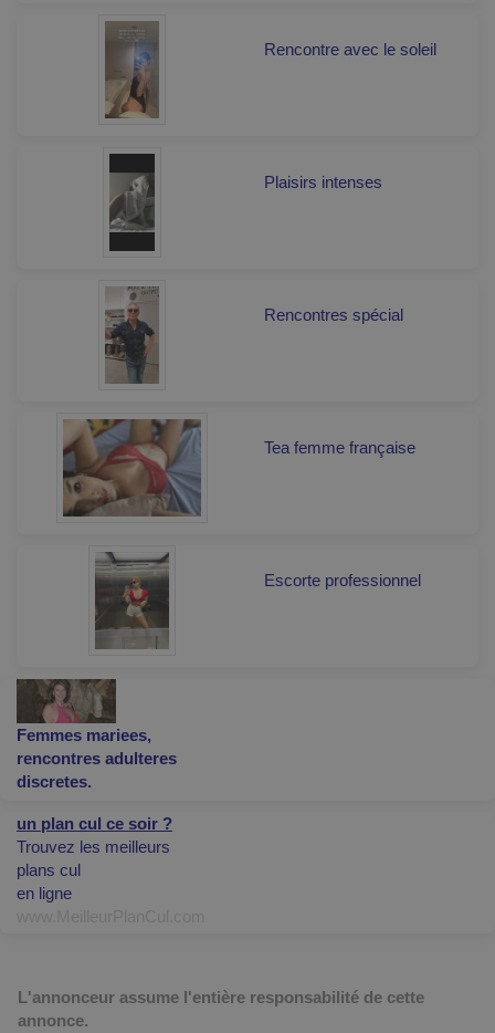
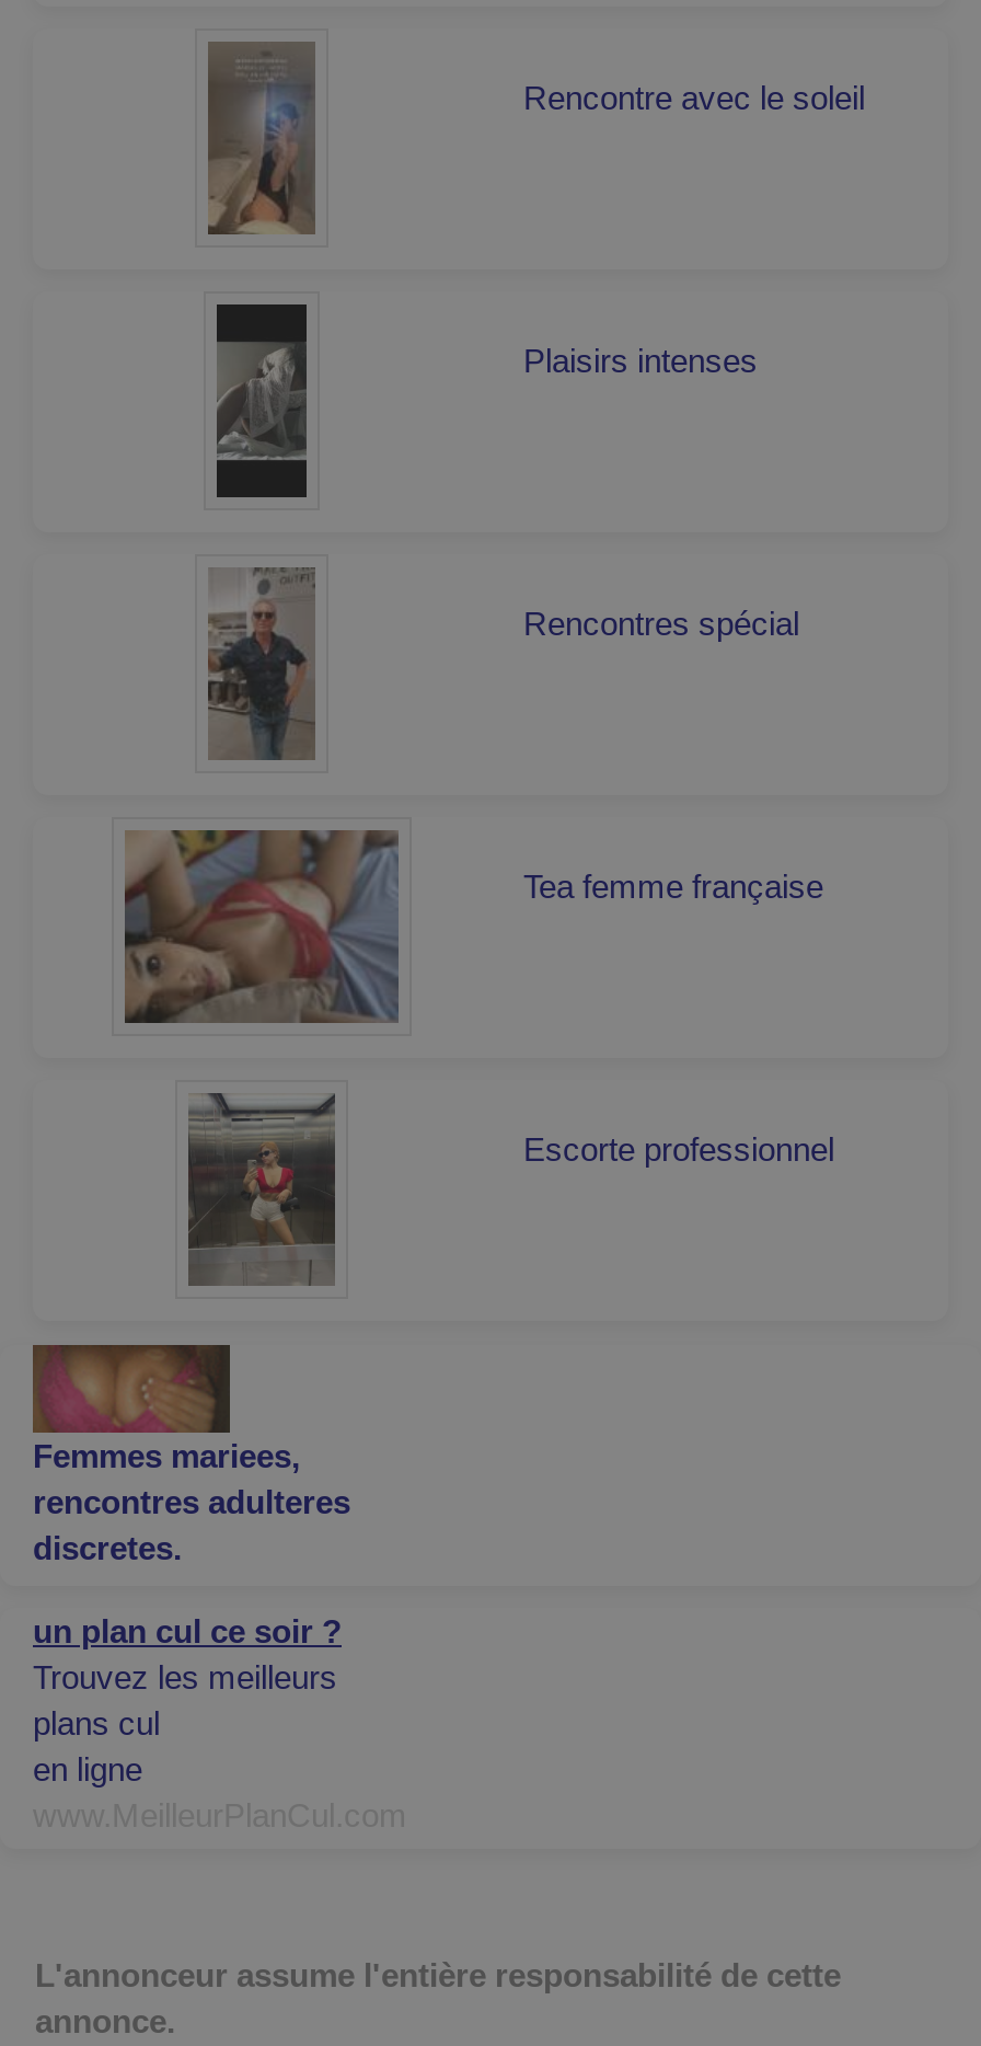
[15,678,115,723] [image] -> [31,1345,226,1433] [image]

